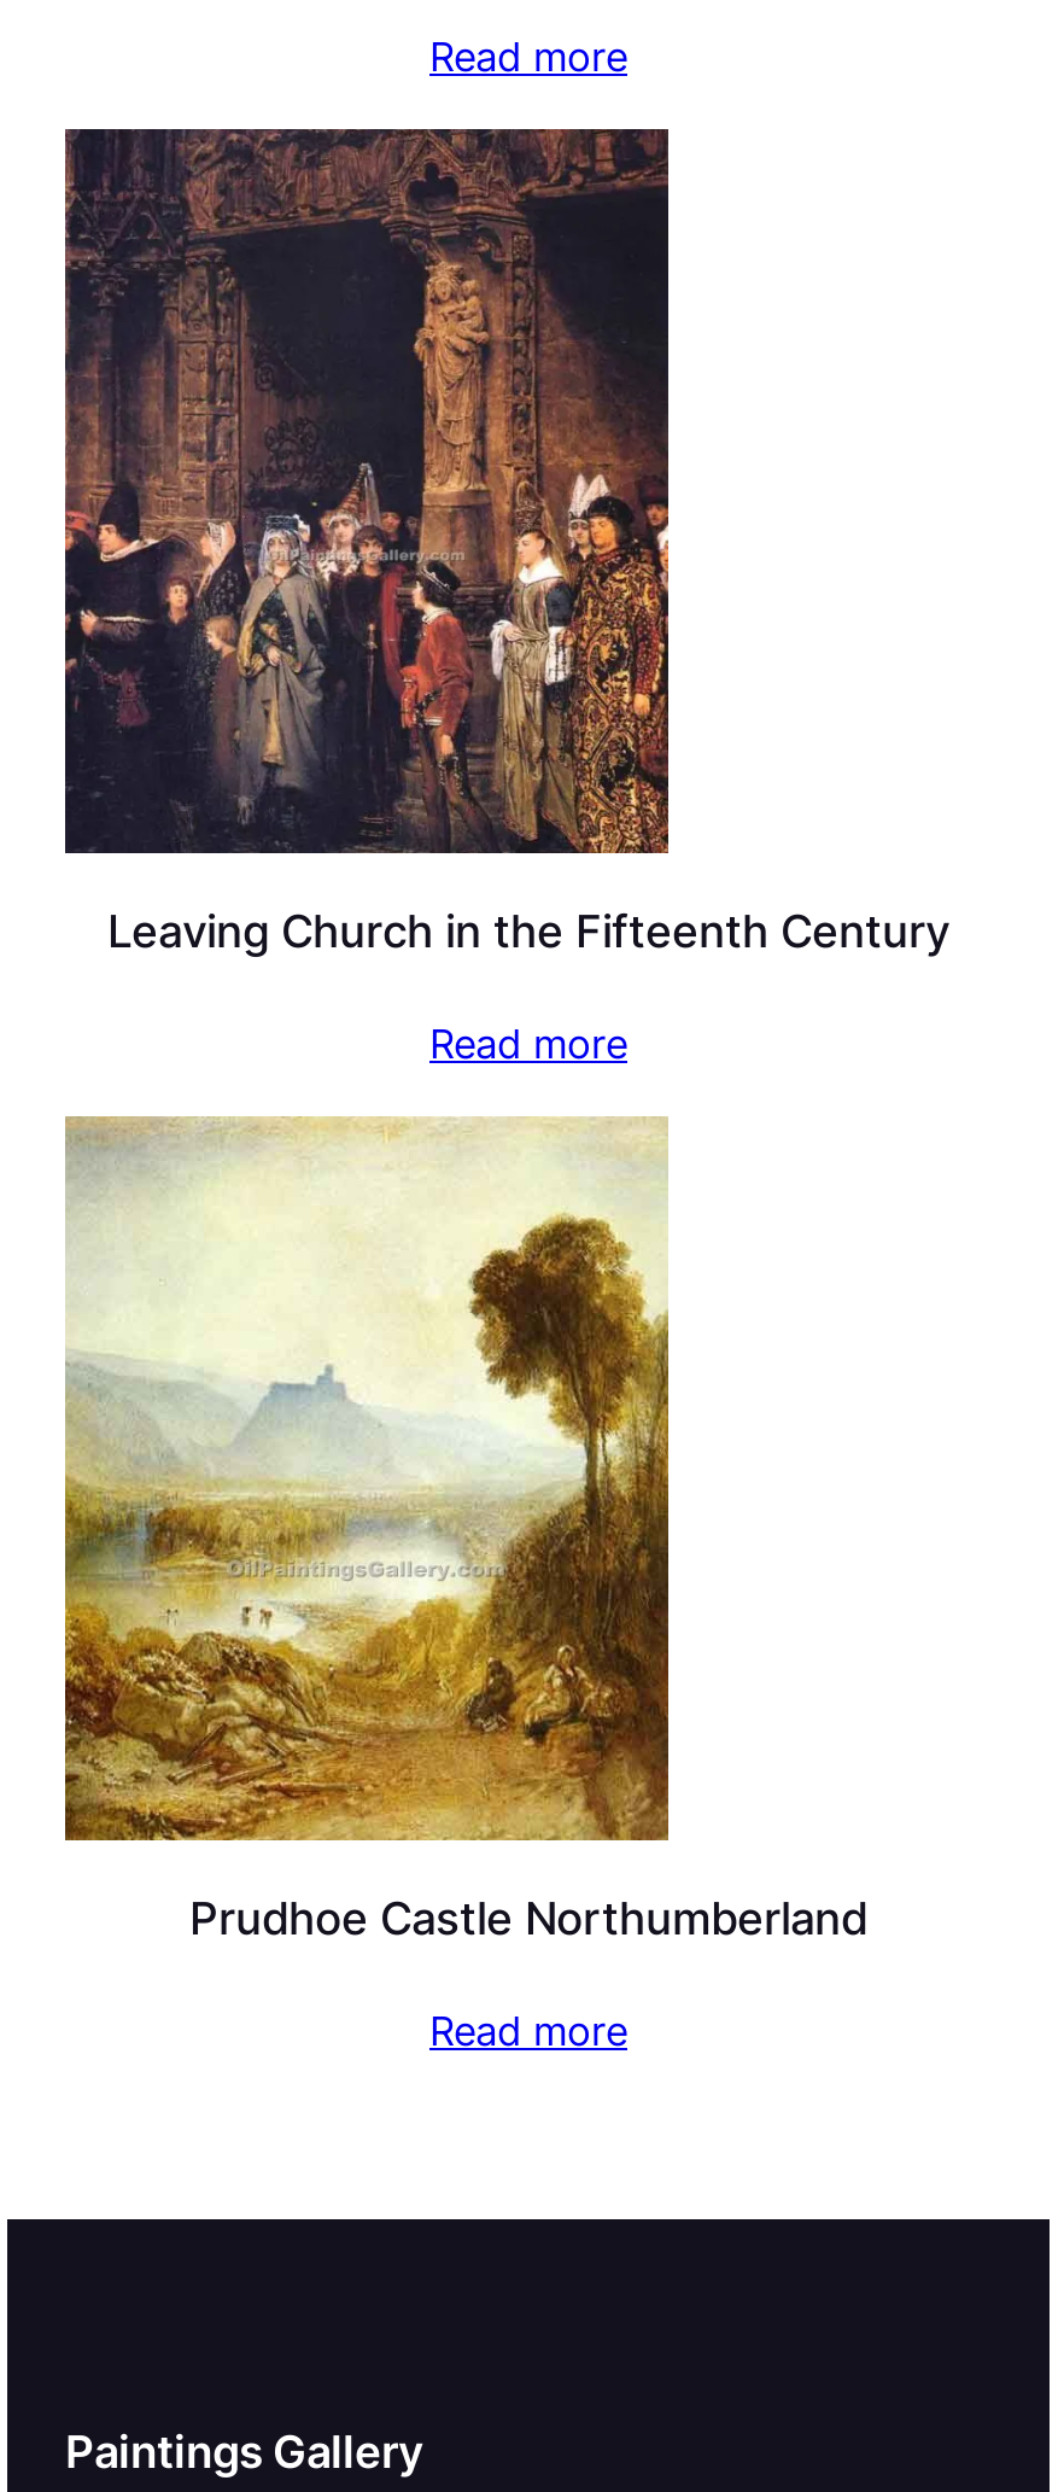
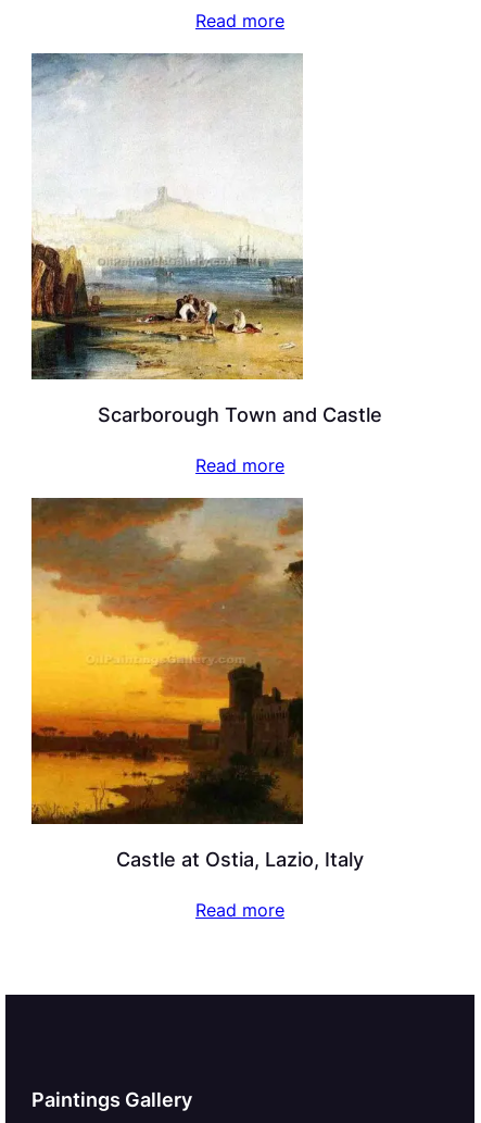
[63,127,949,957] [image] | Leaving Church in the Fifteenth Century -> [30,53,382,426] [image] | Scarborough Town and Castle
[63,1116,867,1944] [image] | Prudhoe Castle Northumberland -> [30,497,364,871] [image] | Castle at Ostia, Lazio, Italy

